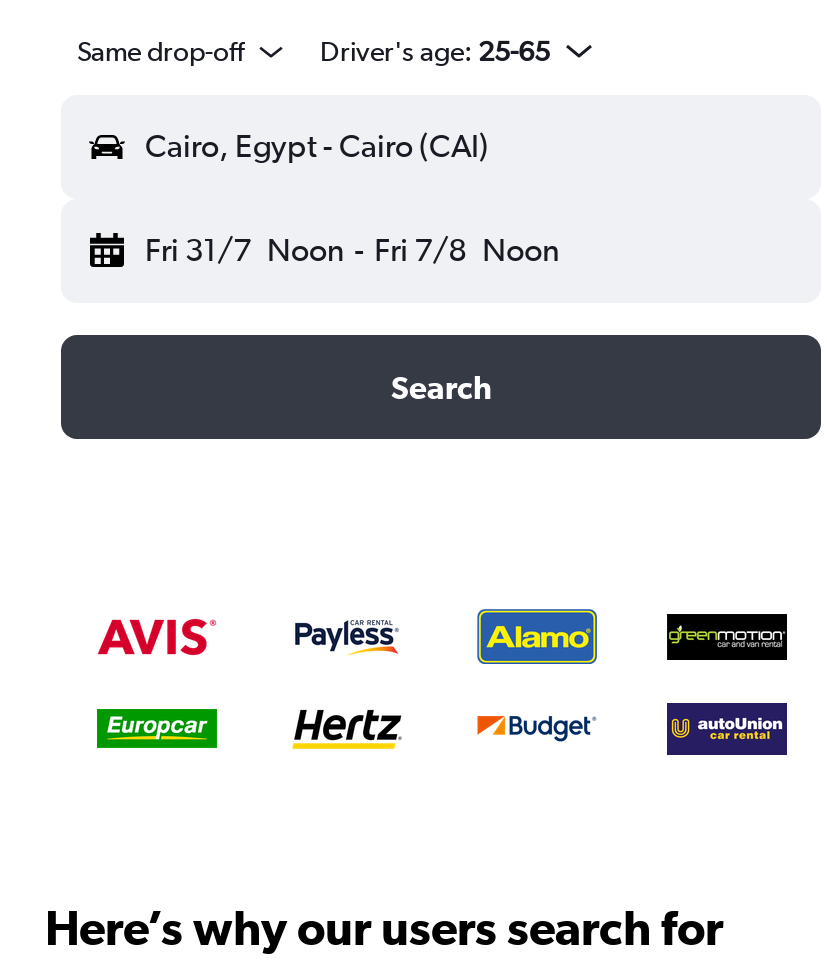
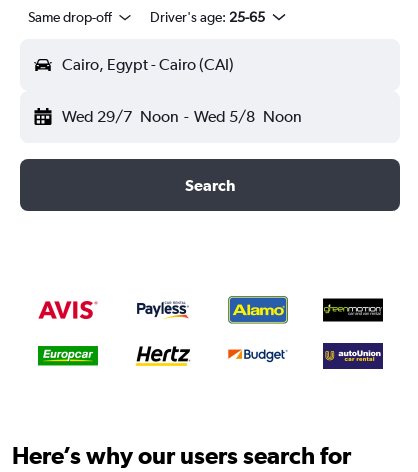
[145,231,560,269] Fri 31/7 Noon - Fri 7/8 Noon -> [62,107,302,126] Wed 29/7 Noon - Wed 5/8 Noon

